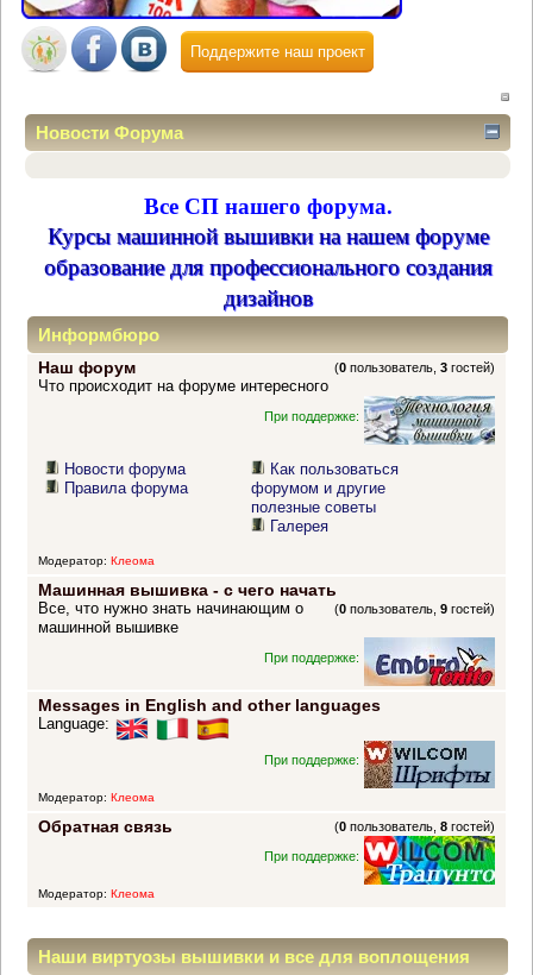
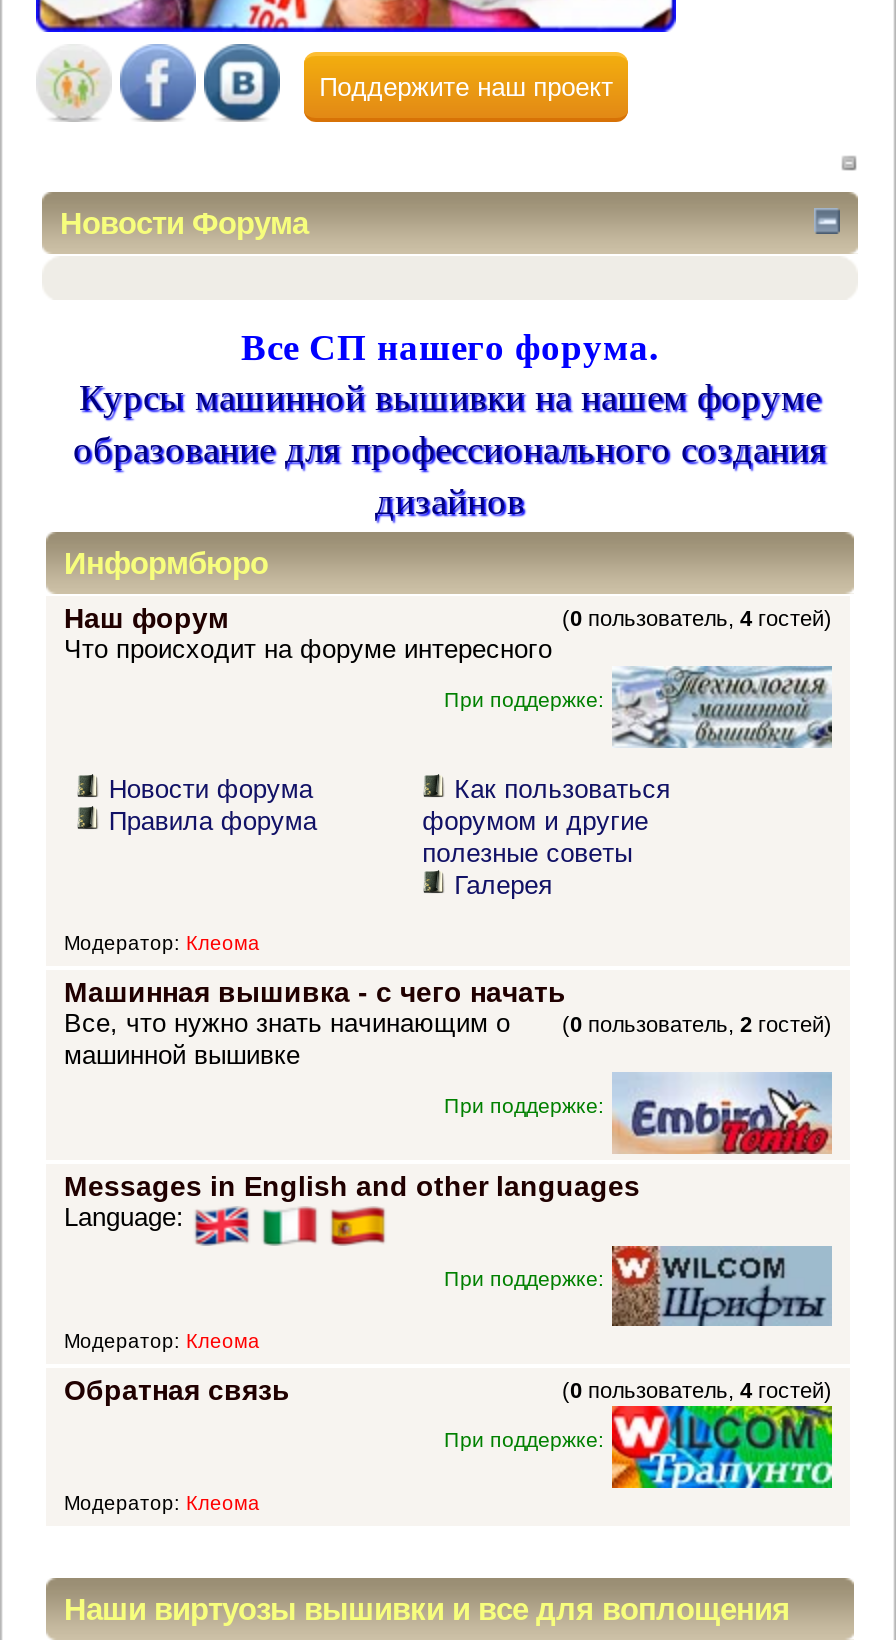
[334,361,495,375] (0 пользователь, 3 гостей) -> [562,607,832,631] (0 пользователь, 4 гостей)
[334,602,495,616] (0 пользователь, 9 гостей) -> [562,1013,832,1037] (0 пользователь, 2 гостей)
[334,820,495,834] (0 пользователь, 8 гостей) -> [562,1379,832,1403] (0 пользователь, 4 гостей)

